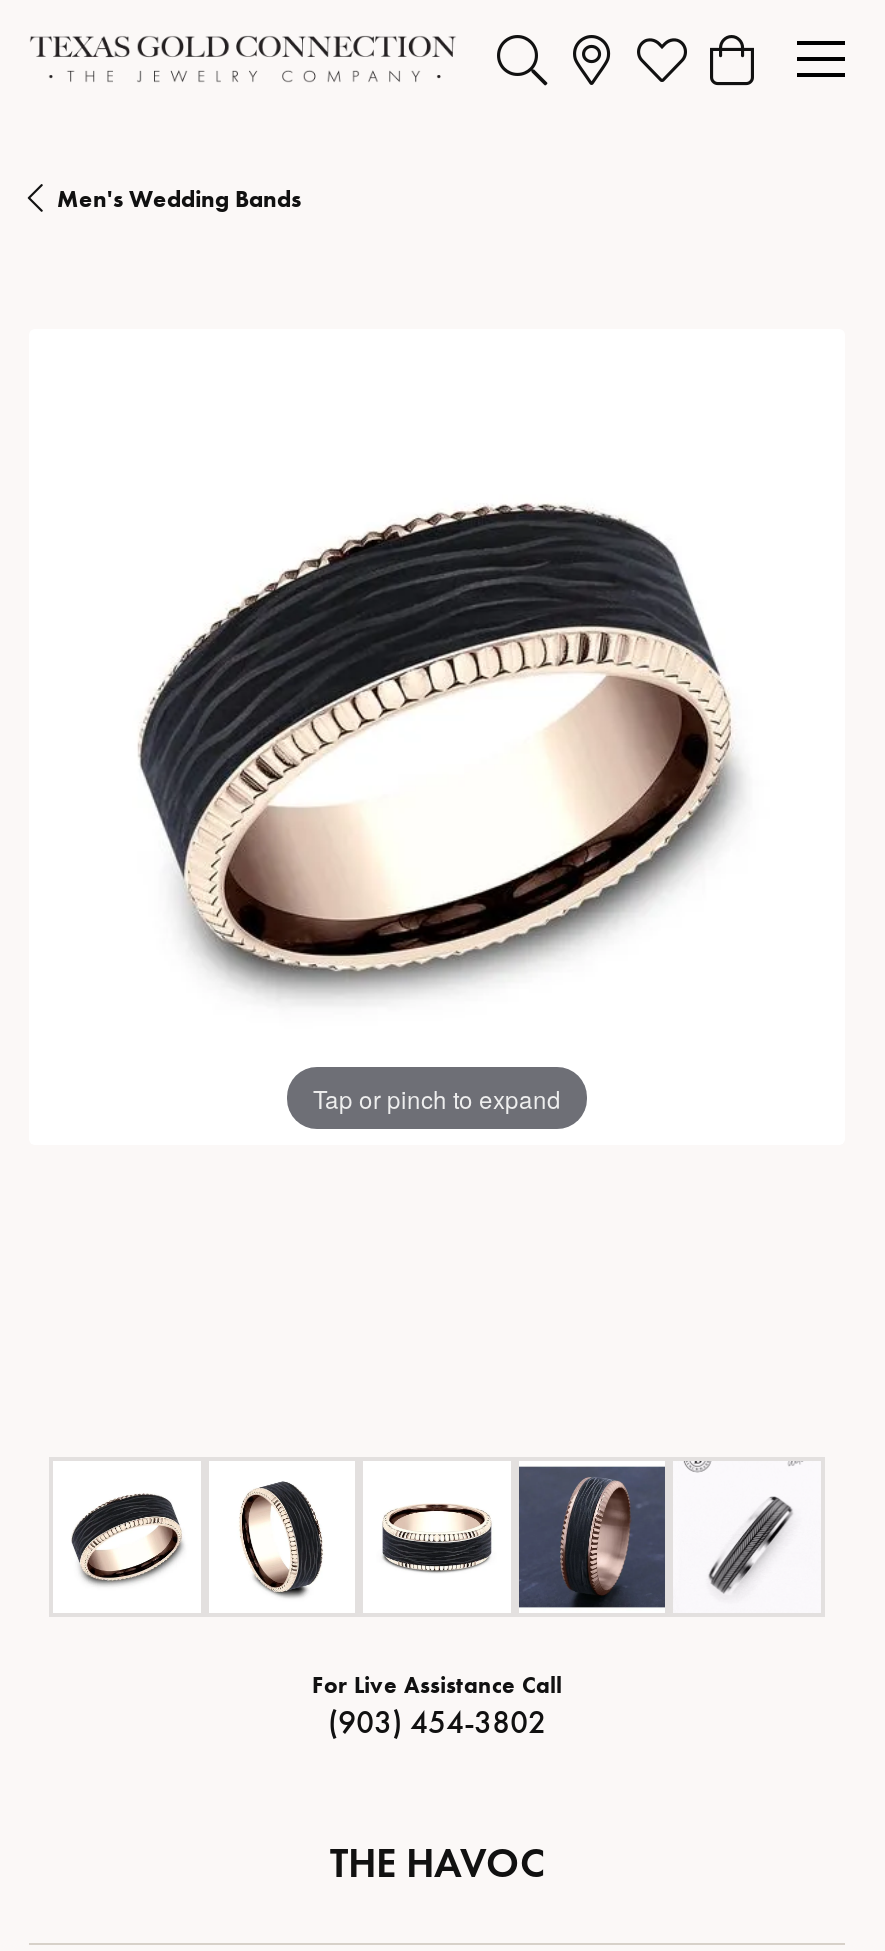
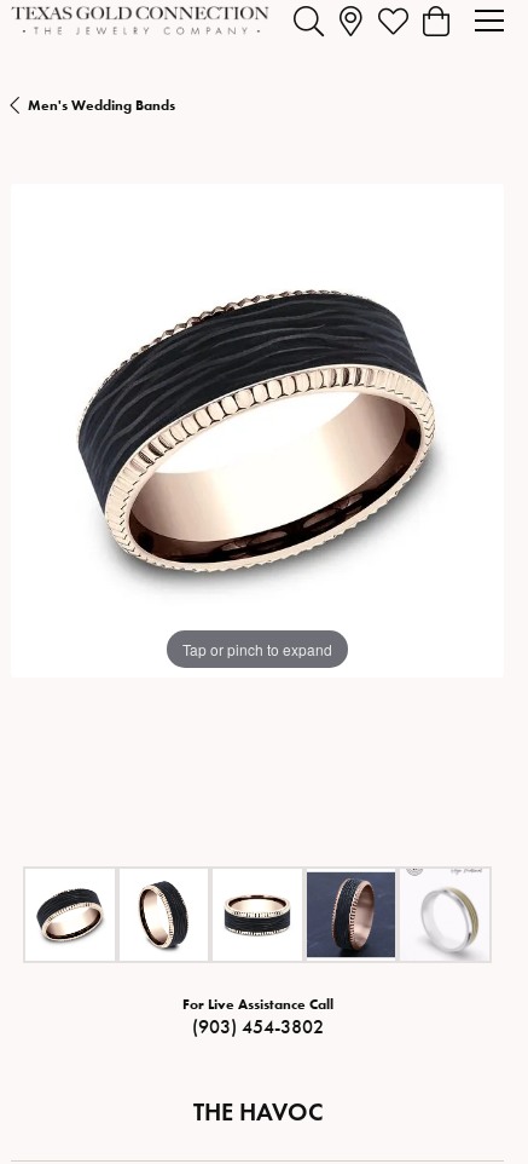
[709,1493,803,1611] [image] -> [422,887,480,960] [image]

